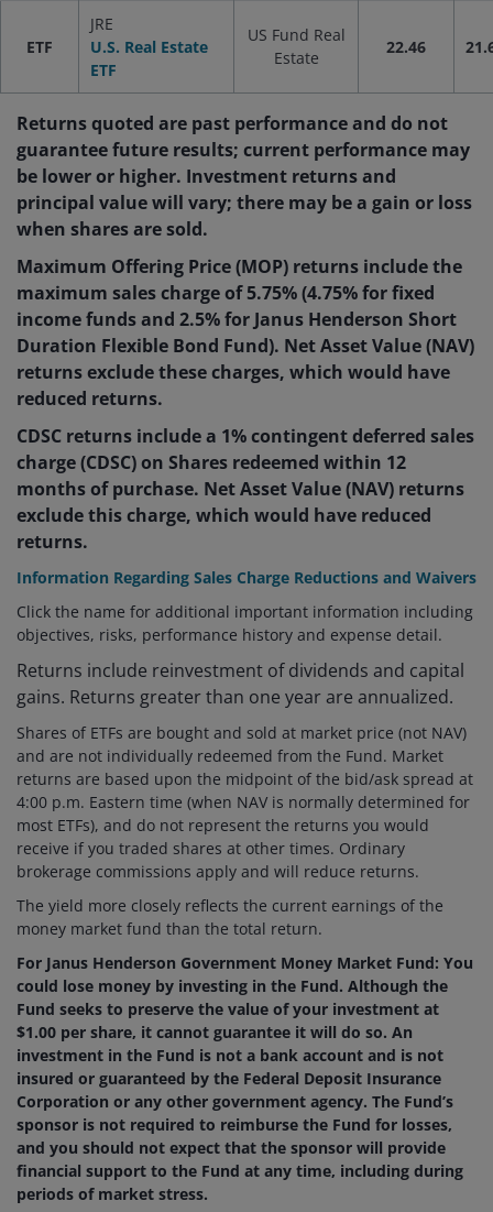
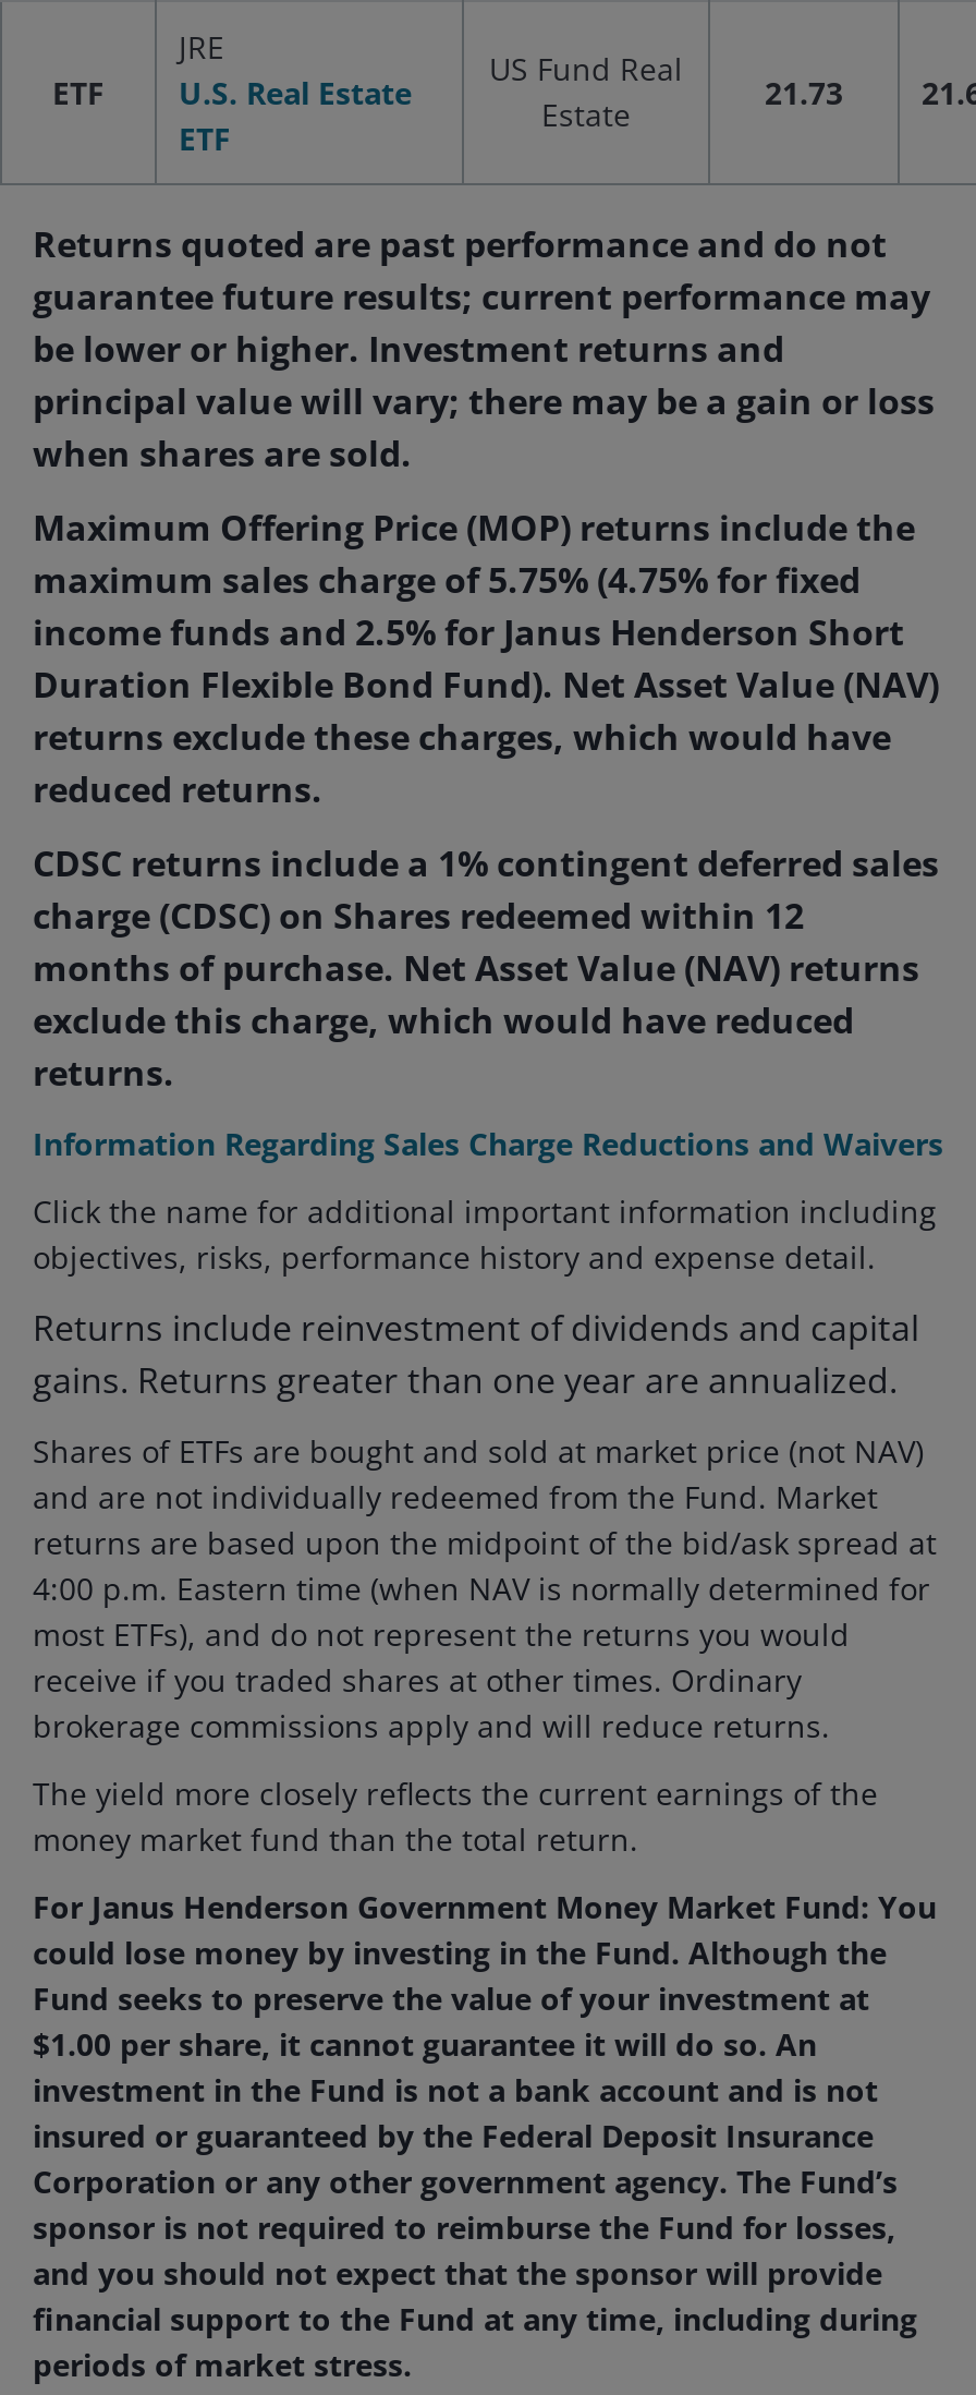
[386,36,426,57] 22.46 -> [765,71,843,113] 21.73

